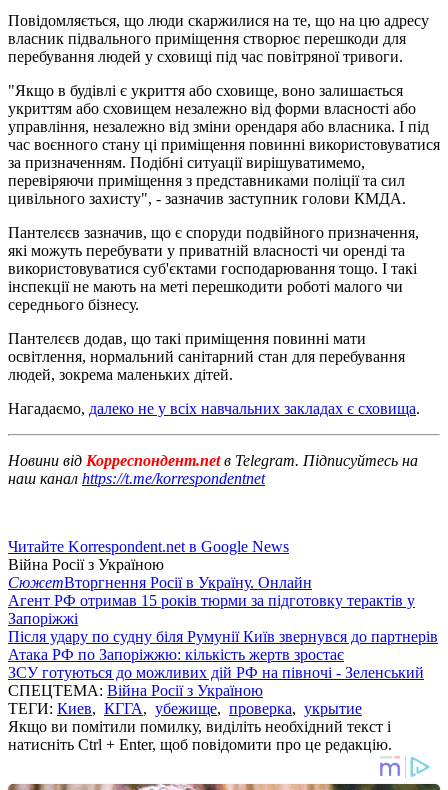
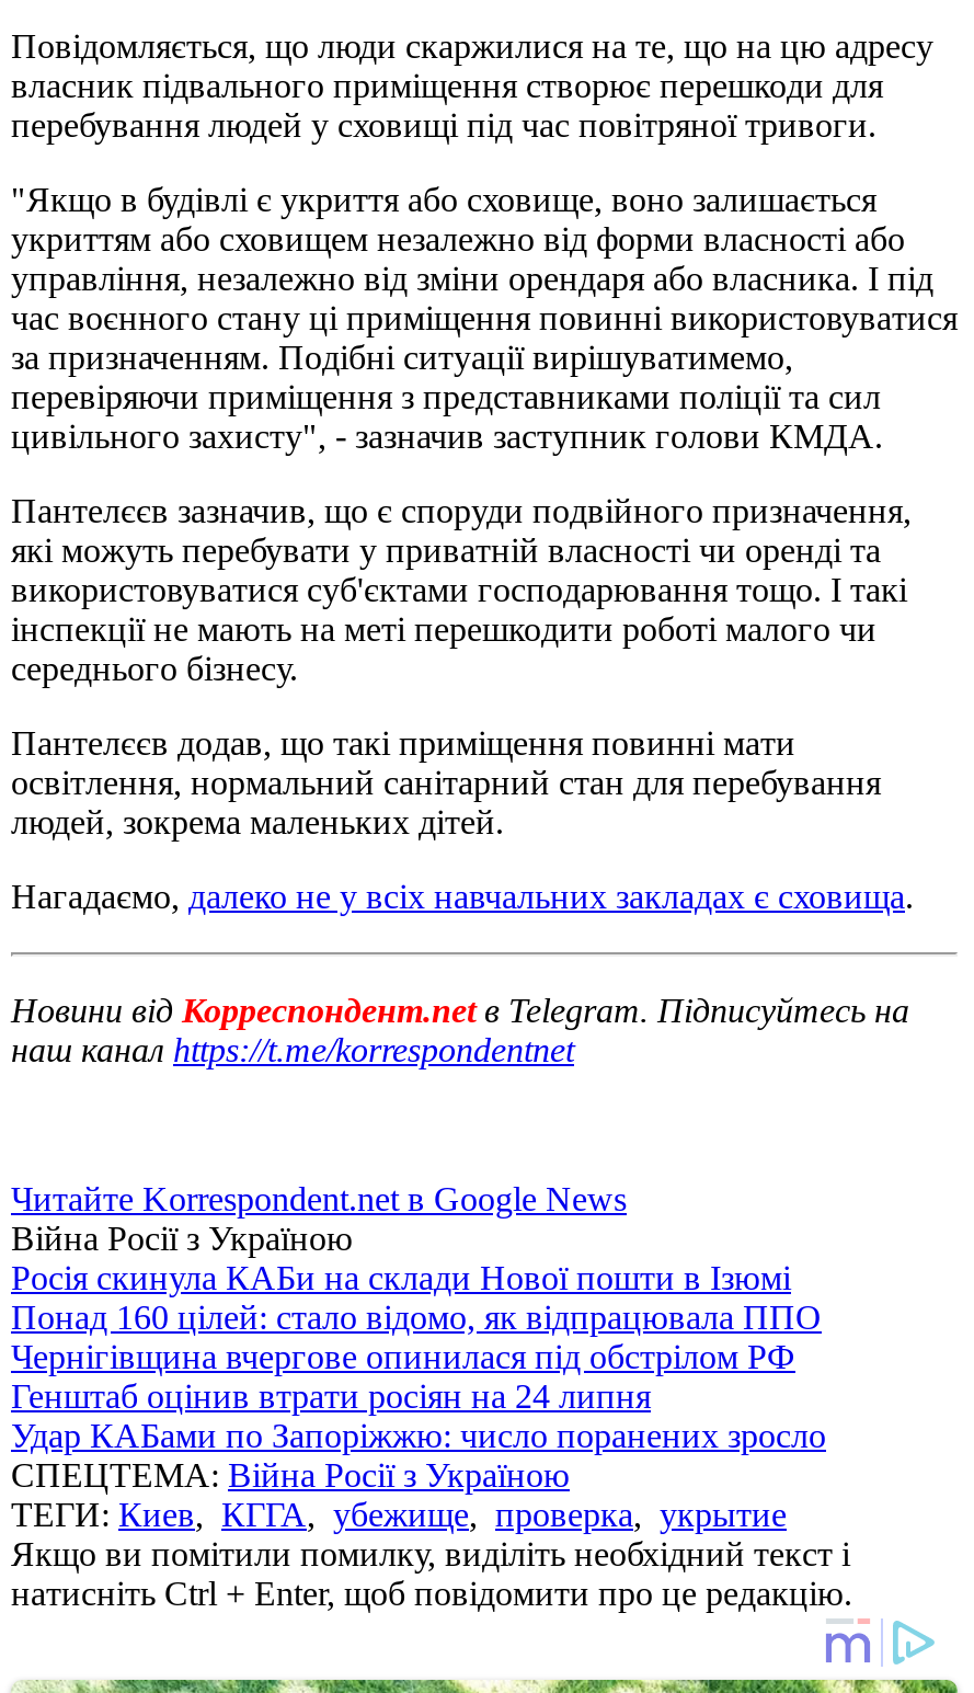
[8,574,438,681] СюжетВторгнення Росії в Україну. Онлайн | Агент РФ отримав 15 років тюрми за підготовку терактів у | Запоріжжі | Після удару по судну біля Румунії Київ звернувся до партнерів | Атака РФ по Запоріжжю: кількість жертв зростає | ЗСУ готуються до можливих дій РФ на півночі - Зеленський -> [11,1258,826,1453] Росія скинула КАБи на склади Нової пошти в Ізюмі | Понад 160 цілей: стало відомо, як відпрацювала ППО | Чернігівщина вчергове опинилася під обстрілом РФ | Генштаб оцінив втрати росіян на 24 липня | Удар КАБами по Запоріжжю: число поранених зросло

